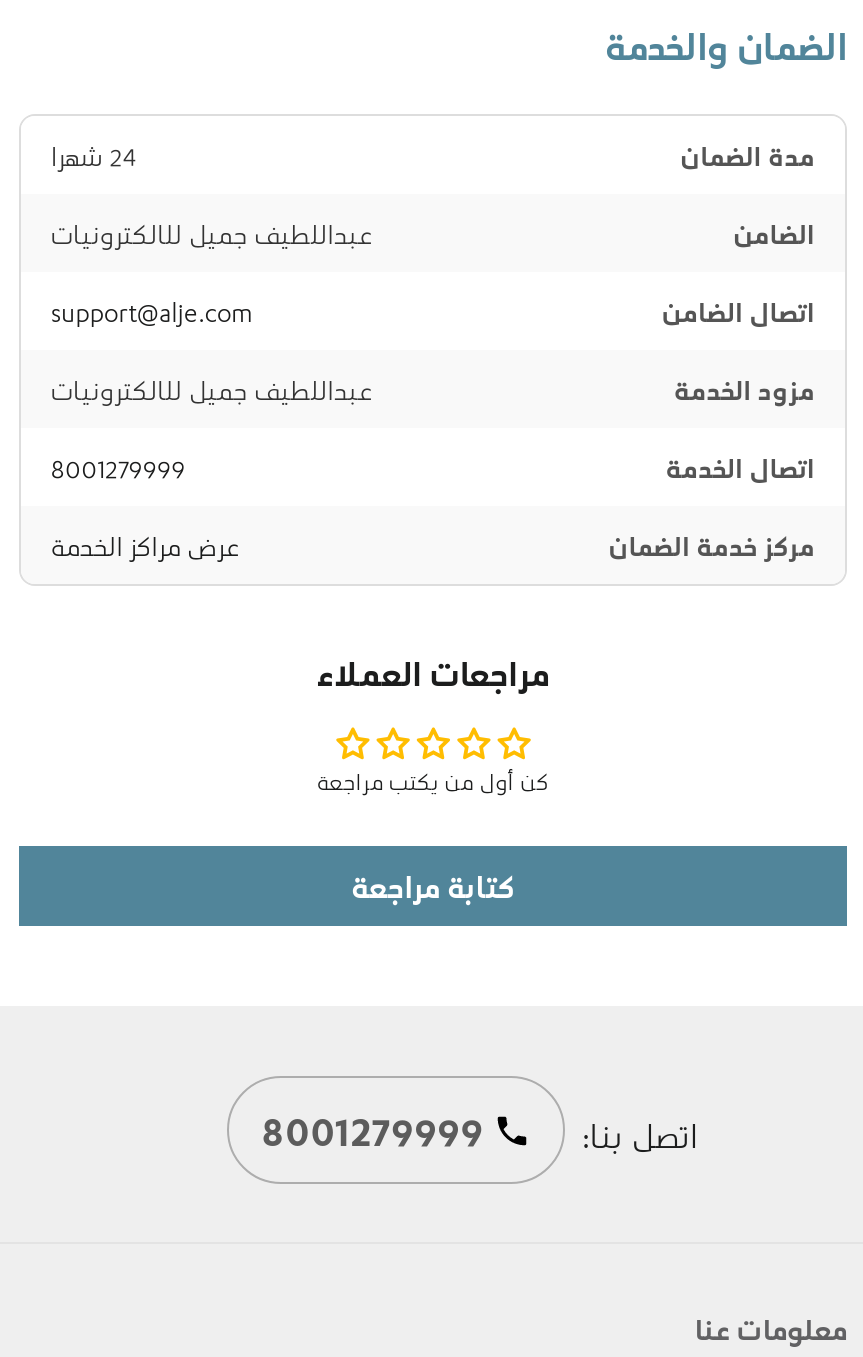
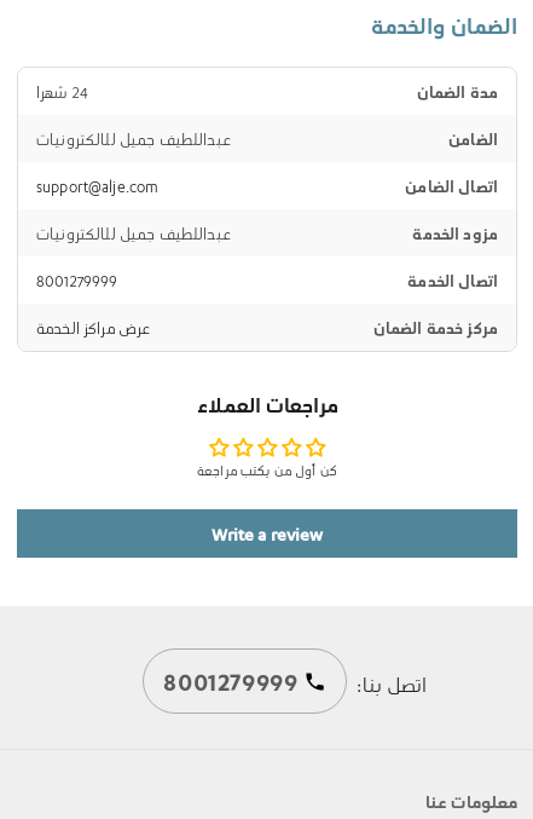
[351,864,515,908] كتابة مراجعة -> [211,520,323,547] Write a review

